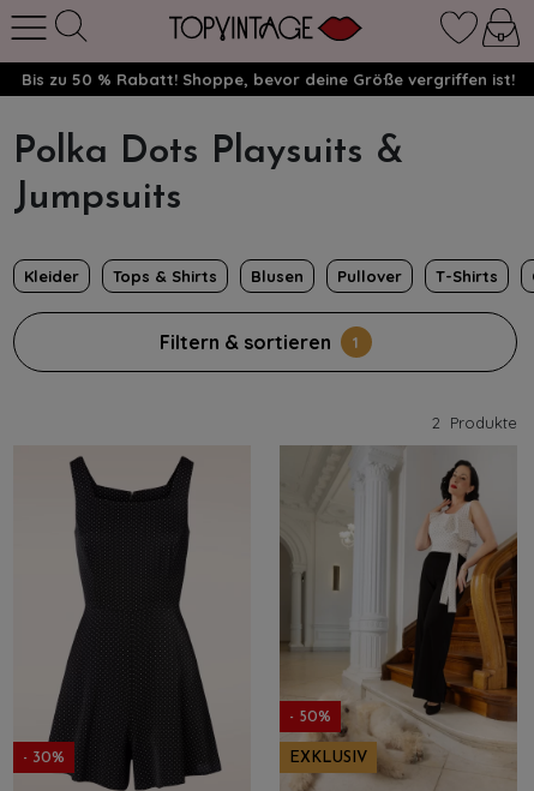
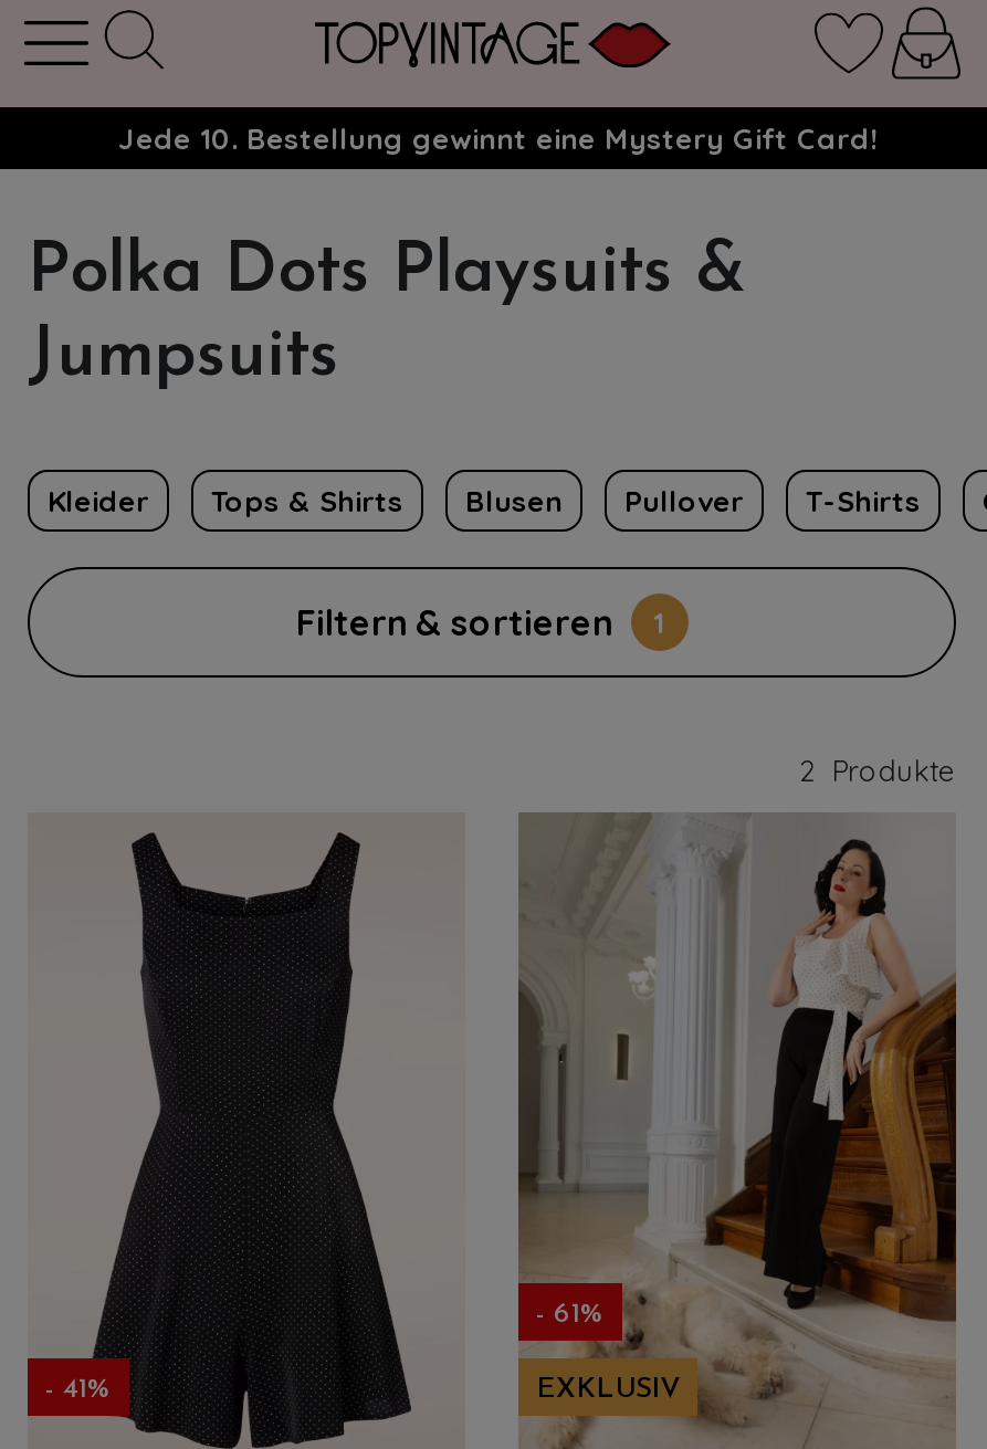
[22,70,515,89] Bis zu 50 % Rabatt! Shoppe, bevor deine Größe vergriffen ist! -> [118,120,876,156] Jede 10. Bestellung gewinnt eine Mystery Gift Card!
[289,710,331,726] - 50% -> [536,1300,605,1329] - 61%
[23,751,65,767] - 30% -> [45,1375,112,1404] - 41%

